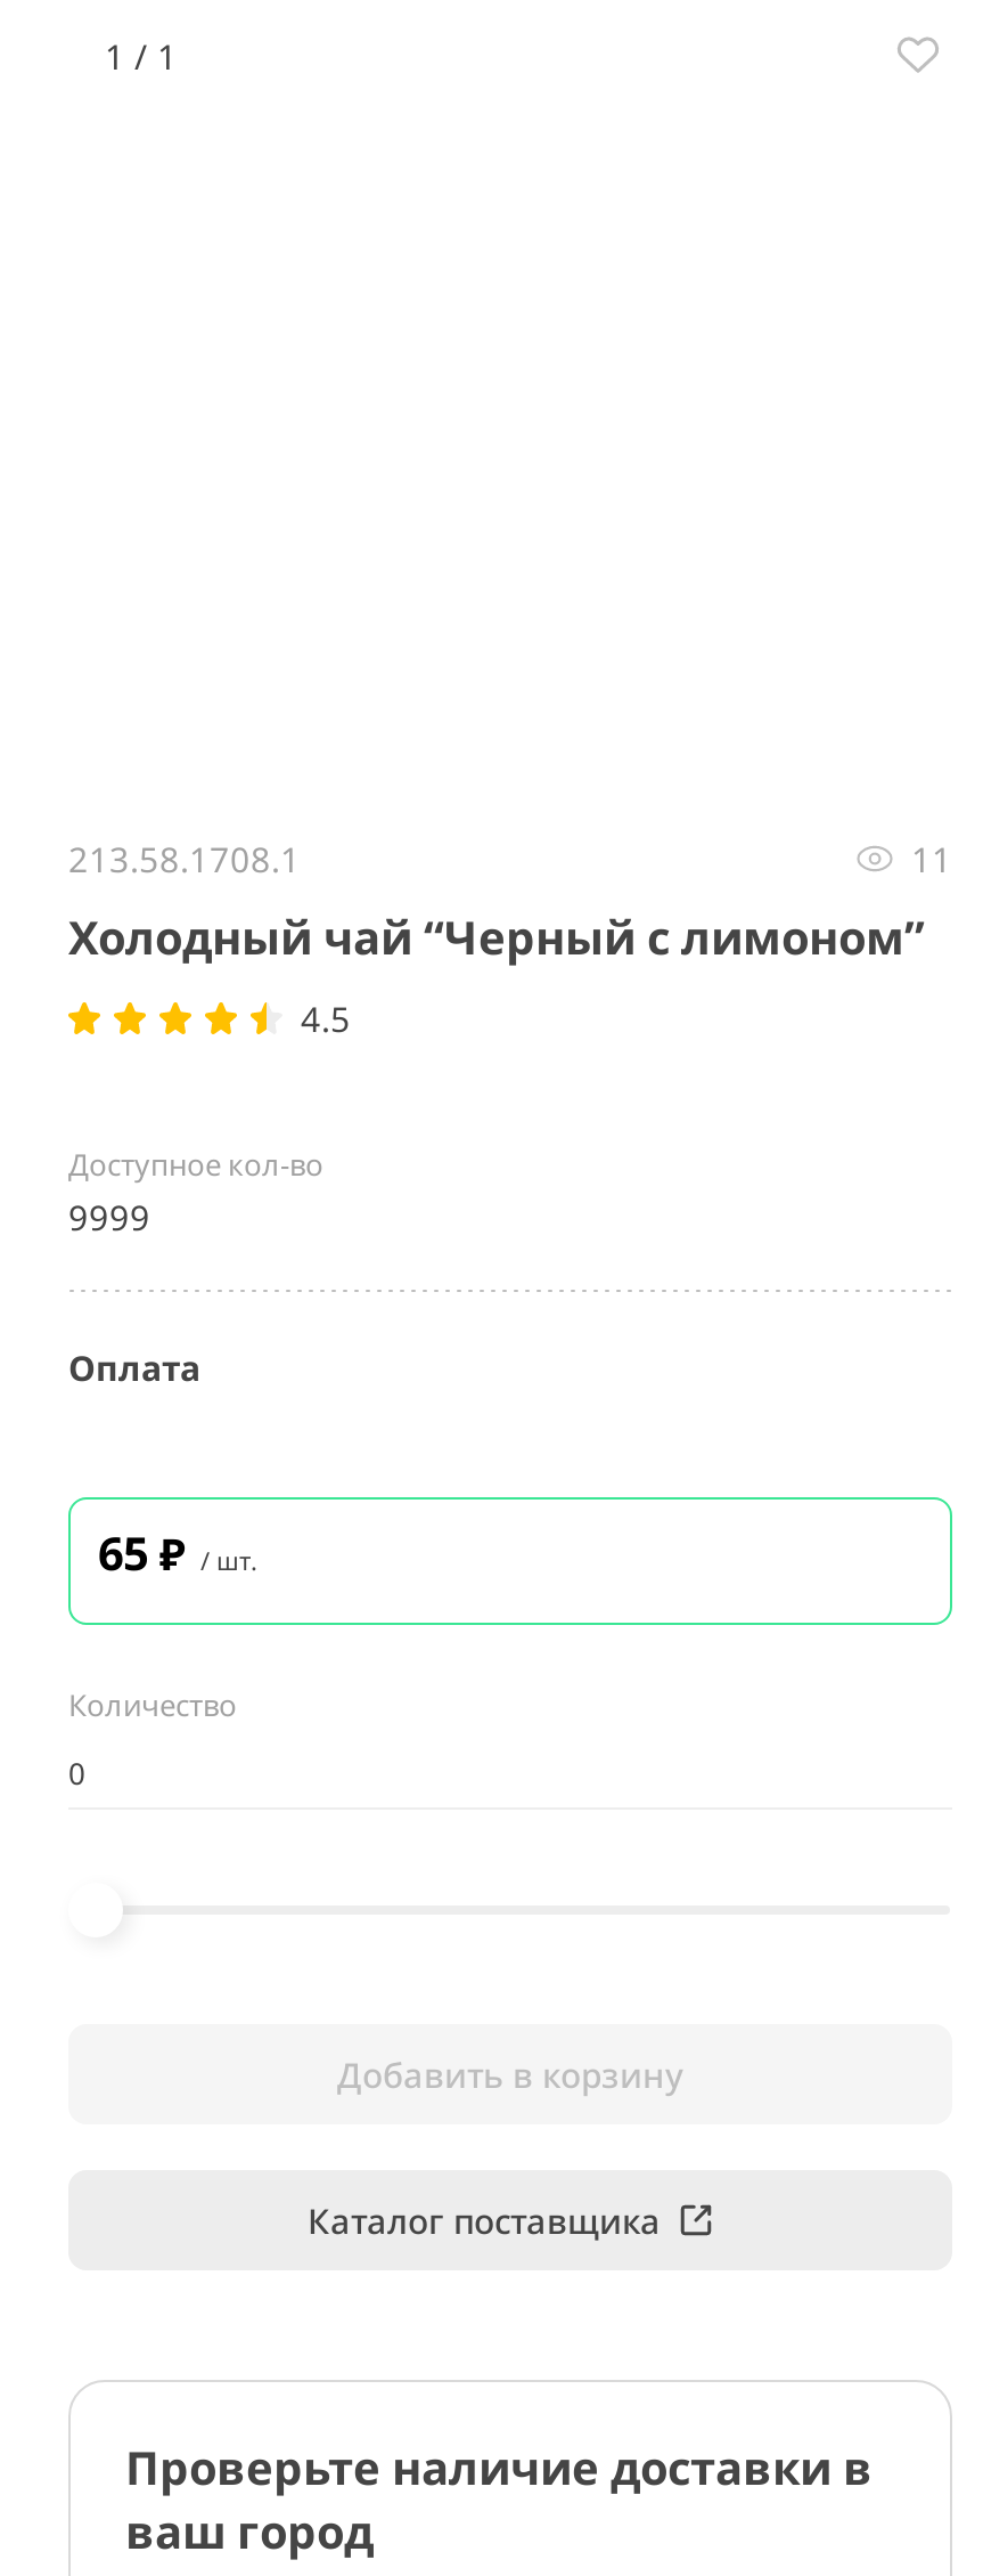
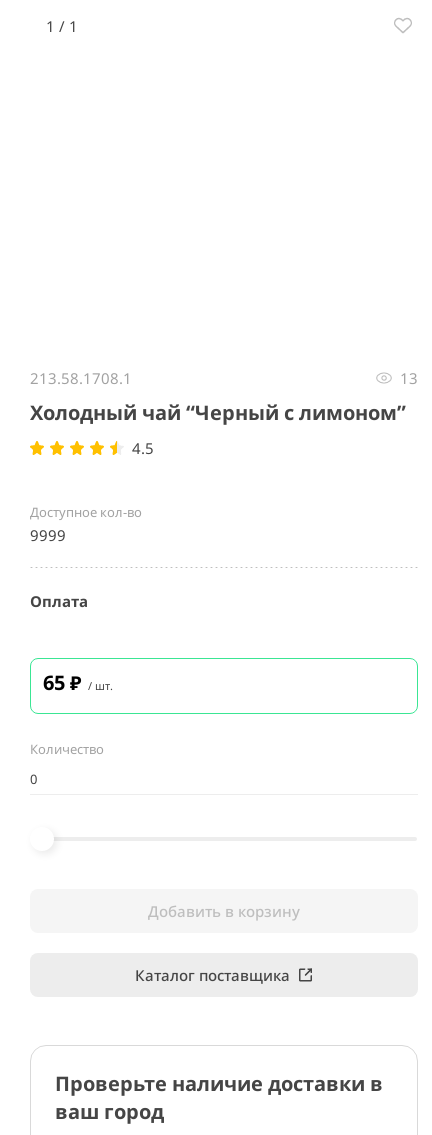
[911,836,952,881] 11 -> [400,368,418,388] 13

